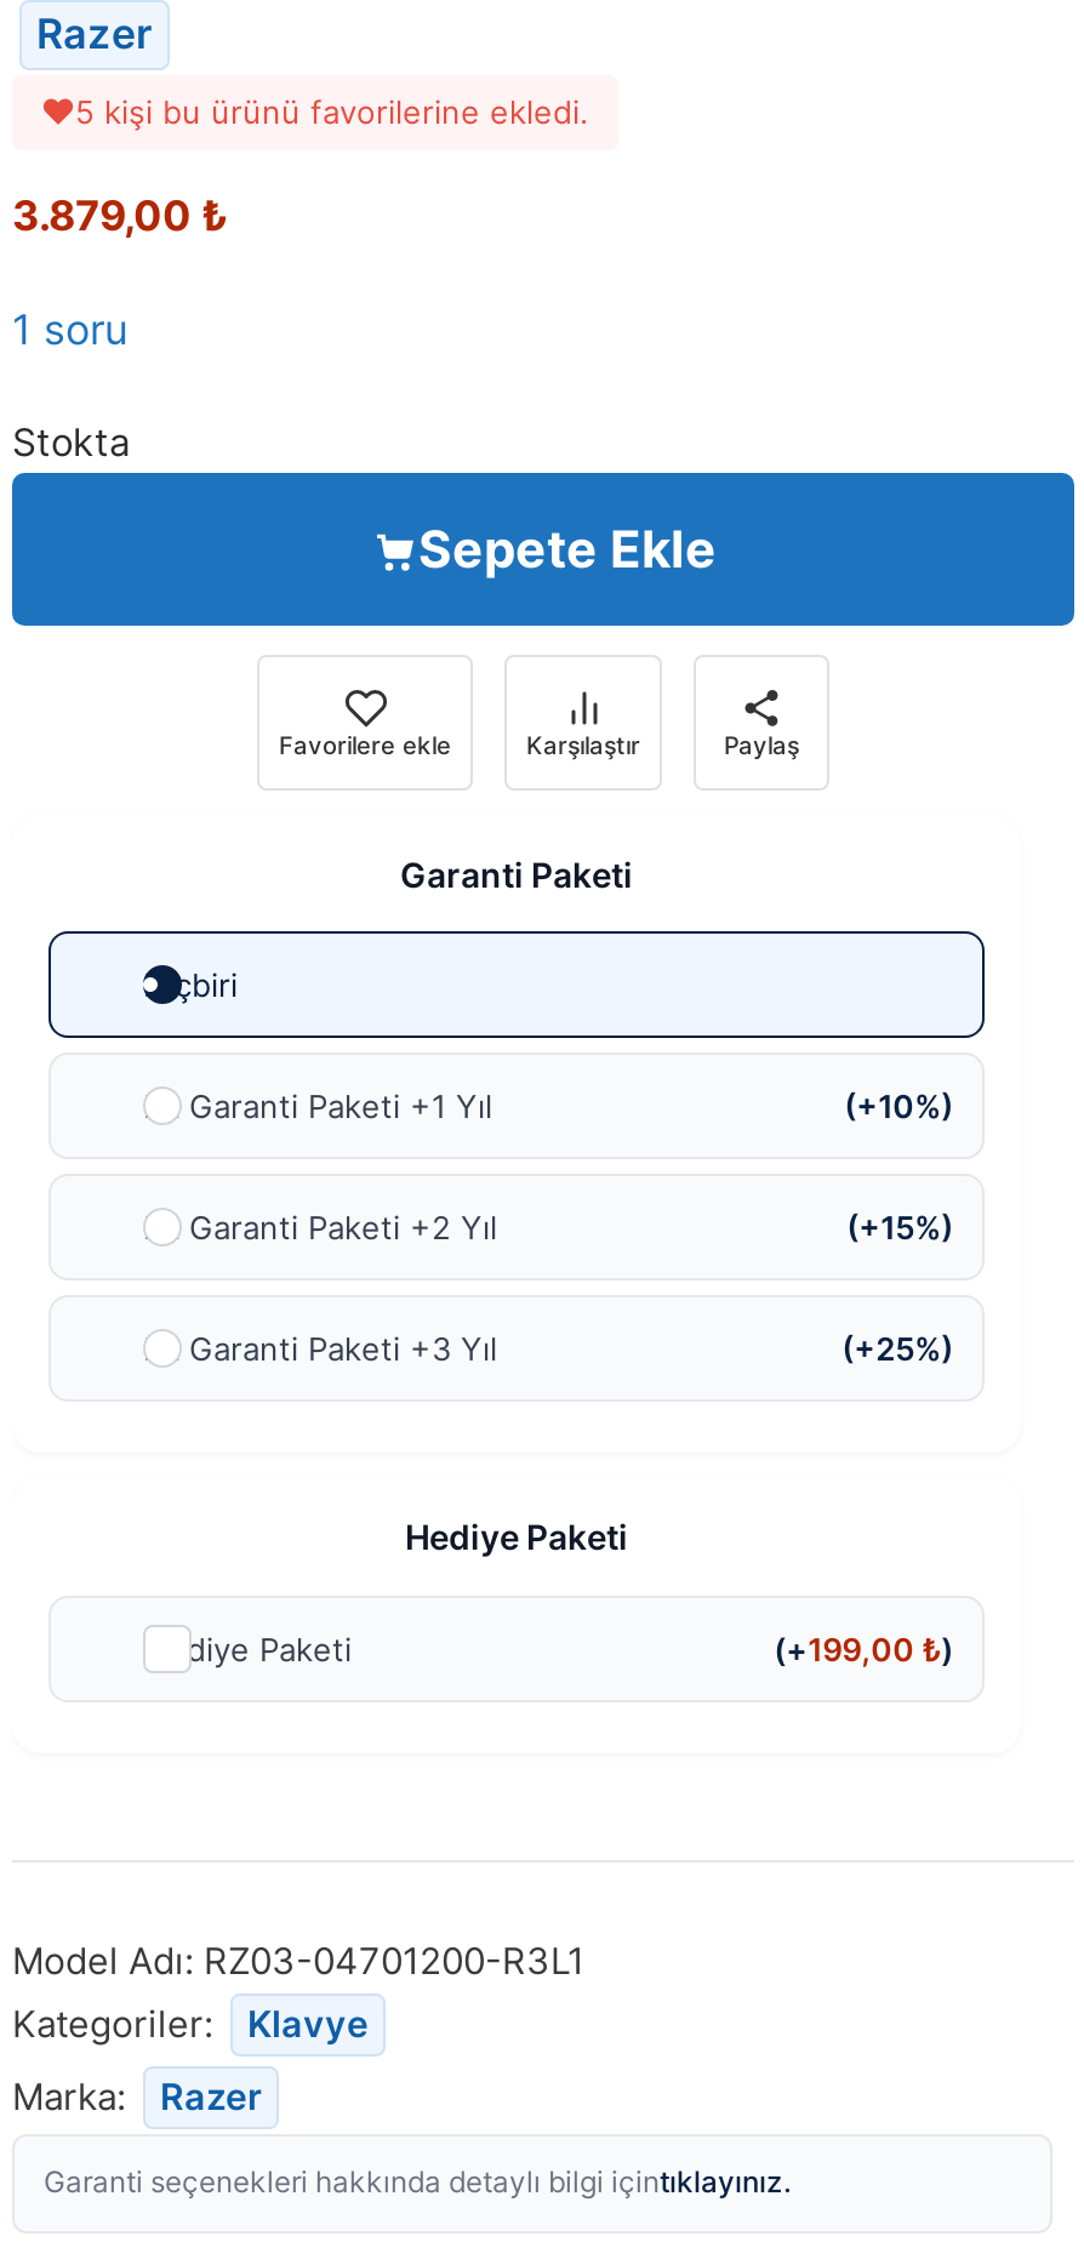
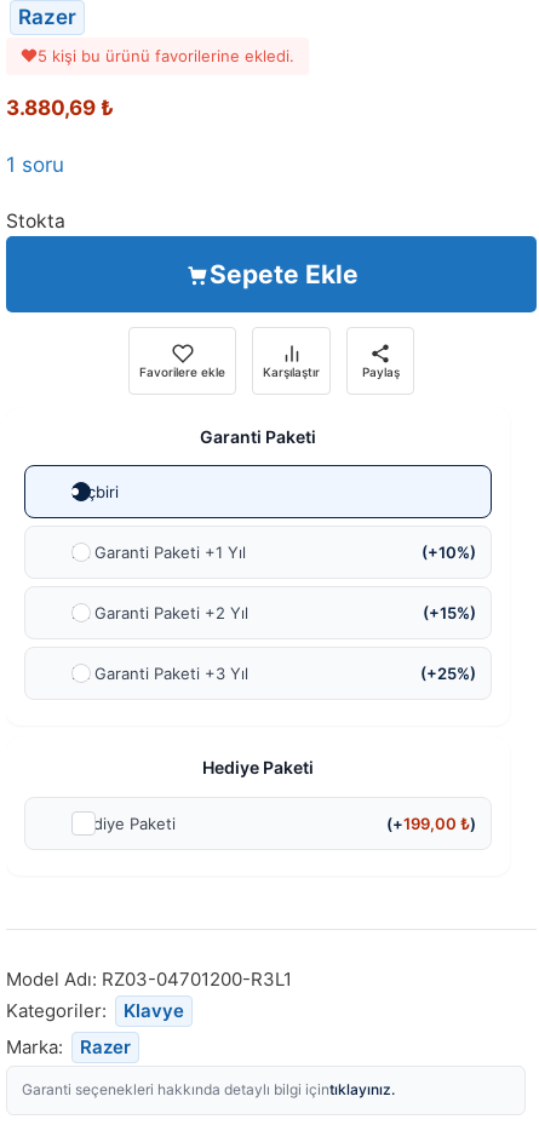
[12,191,228,239] 3.879,00 ₺ -> [6,95,114,119] 3.880,69 ₺

